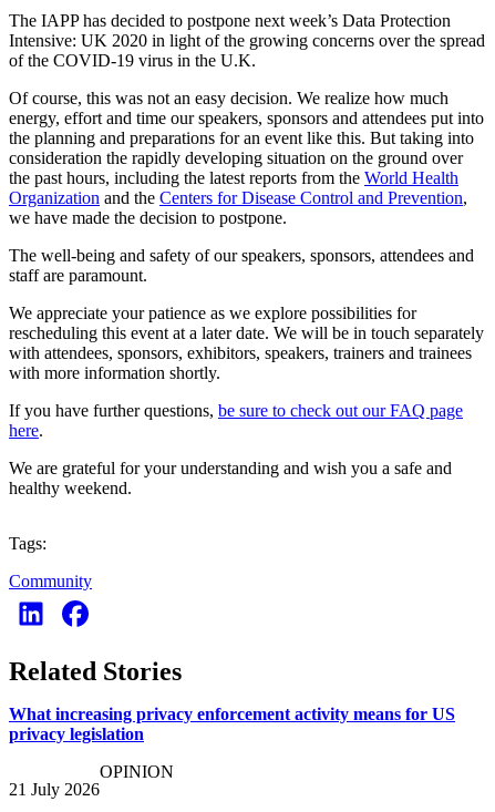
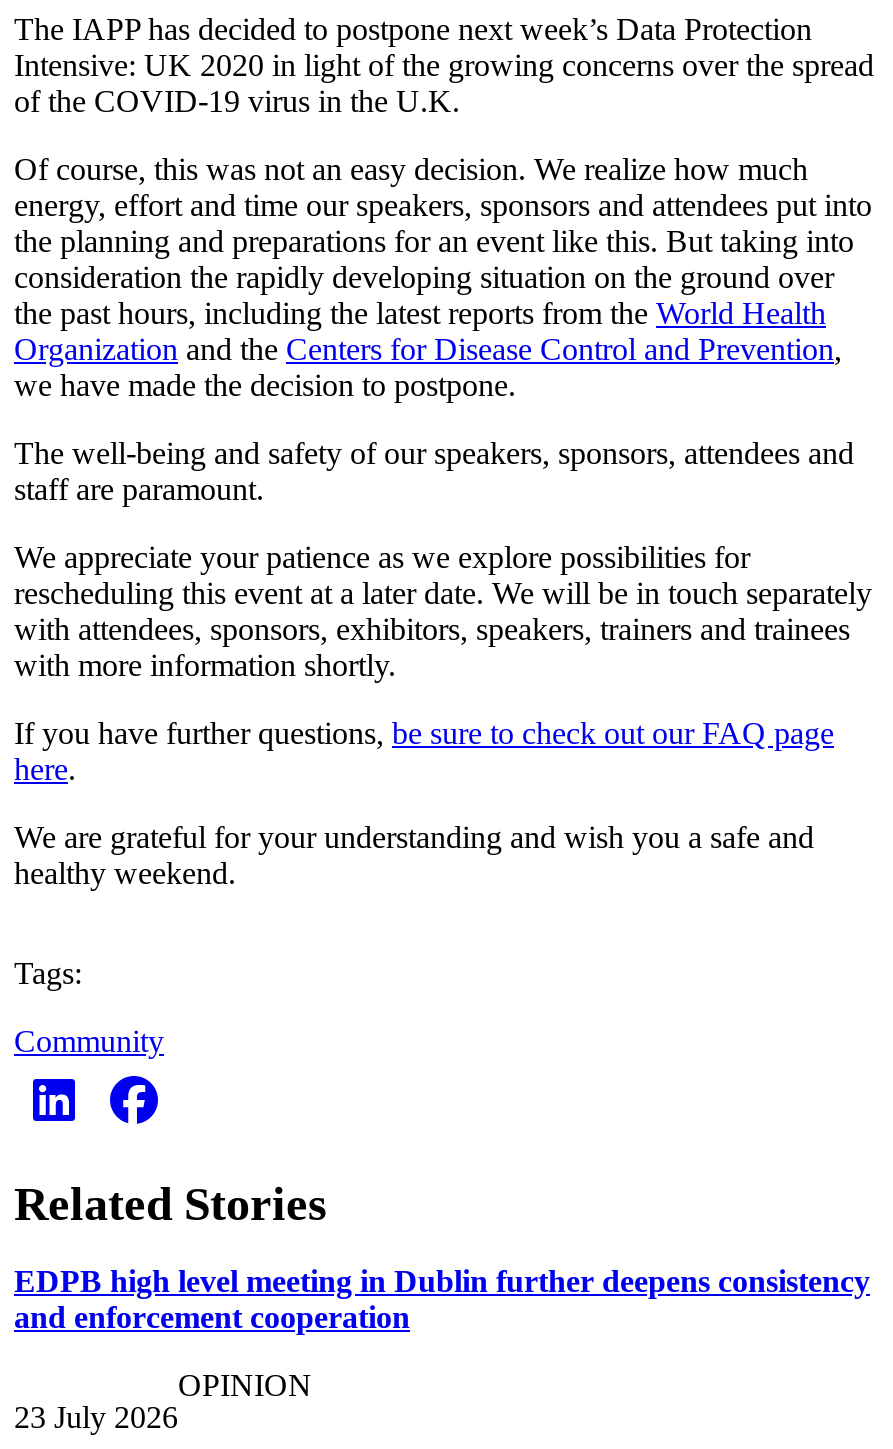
[9,705,455,744] What increasing privacy enforcement activity means for US | privacy legislation -> [14,1265,870,1335] EDPB high level meeting in Dublin further deepens consistency | and enforcement cooperation
[9,780,100,799] 21 July 2026 -> [14,1401,178,1435] 23 July 2026

